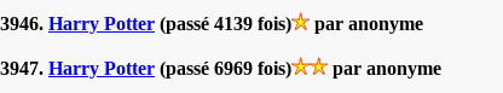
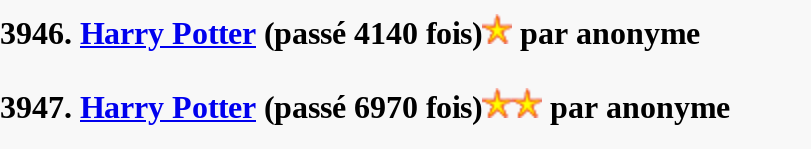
[0,13,291,34] 3946. Harry Potter (passé 4139 fois) -> [0,16,482,50] 3946. Harry Potter (passé 4140 fois)
[0,58,291,79] 3947. Harry Potter (passé 6969 fois) -> [0,90,482,124] 3947. Harry Potter (passé 6970 fois)

